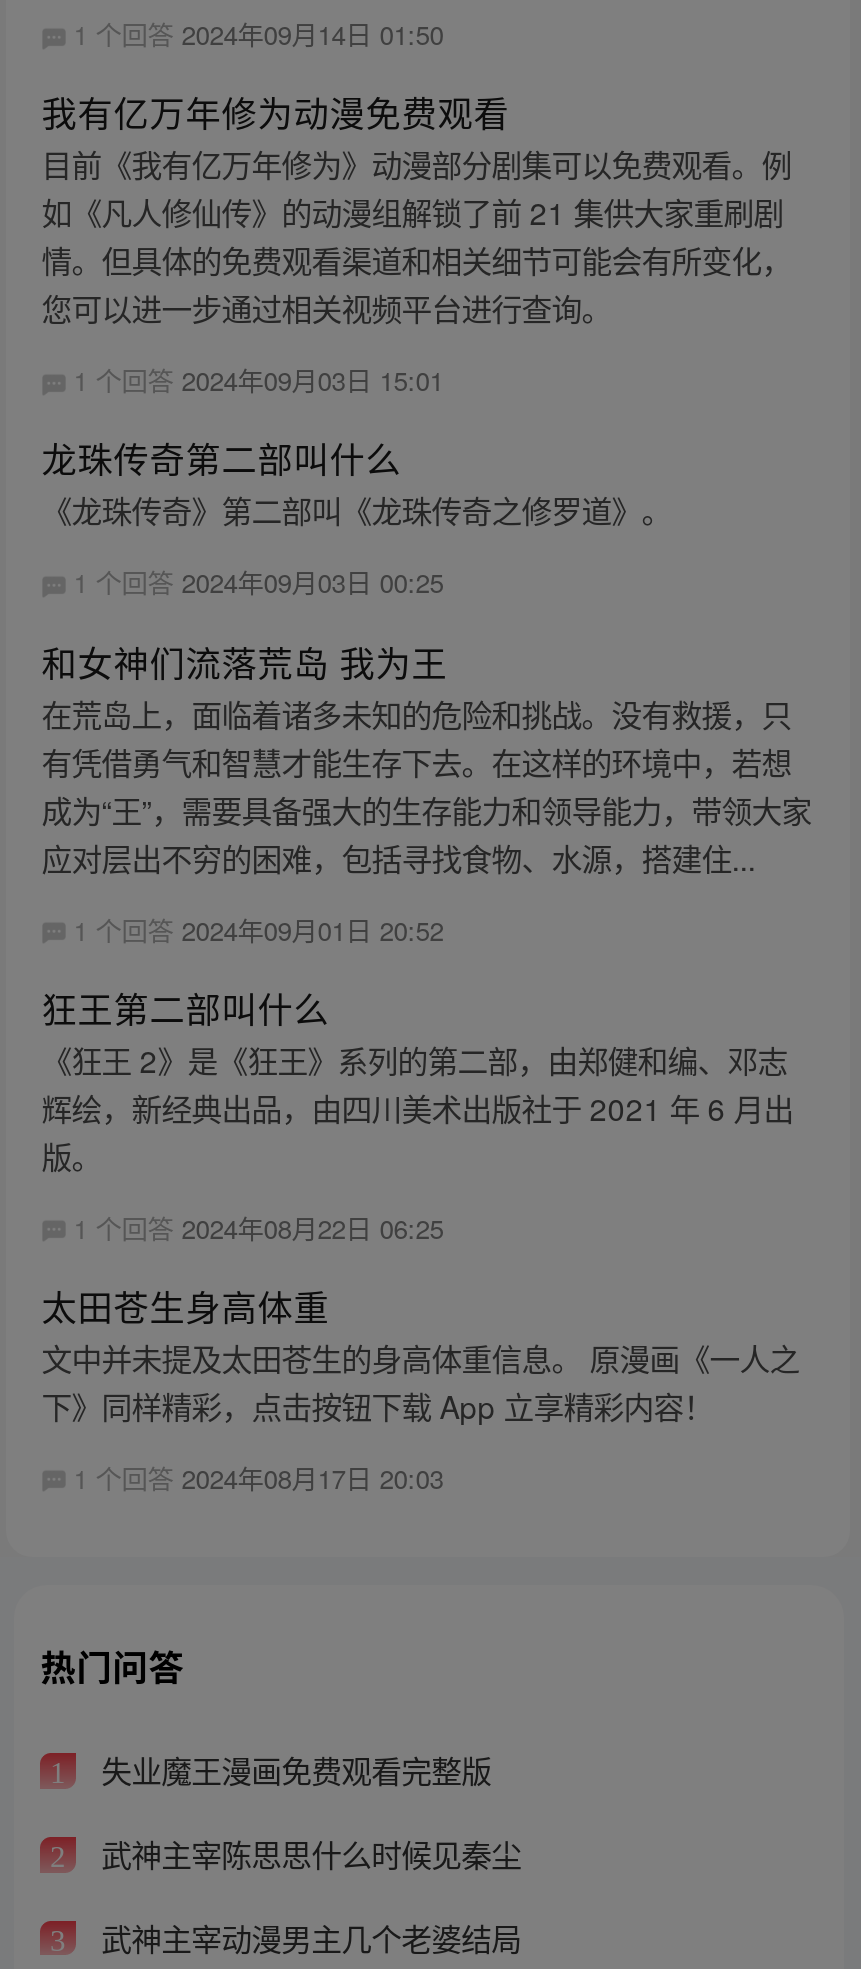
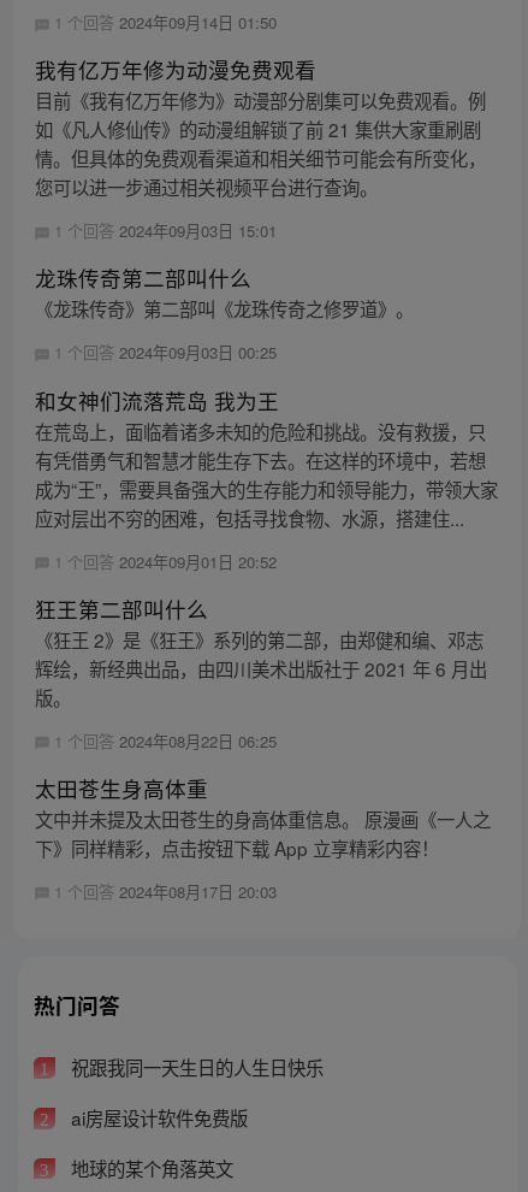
[93,1748,491,1792] 失业魔王漫画免费观看完整版 -> [66,1054,323,1081] 祝跟我同一天生日的人生日快乐
[93,1831,521,1875] 武神主宰陈思思什么时候见秦尘 -> [66,1104,247,1131] ai房屋设计软件免费版
[93,1914,521,1958] 武神主宰动漫男主几个老婆结局 -> [66,1154,233,1181] 地球的某个角落英文

